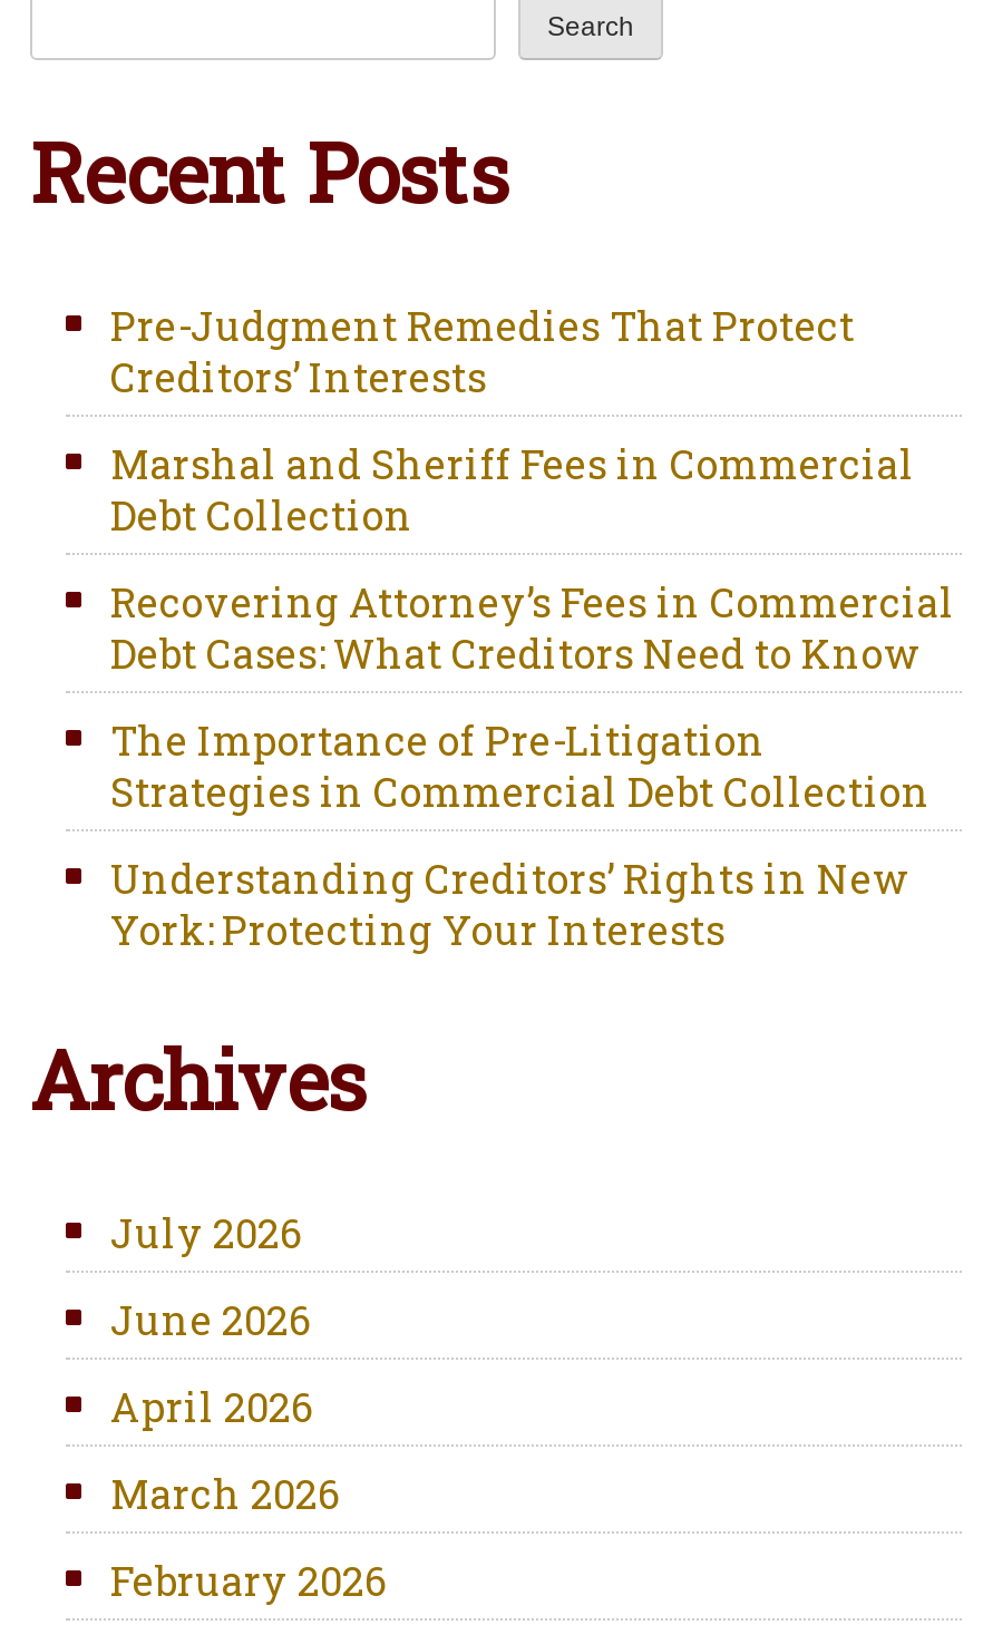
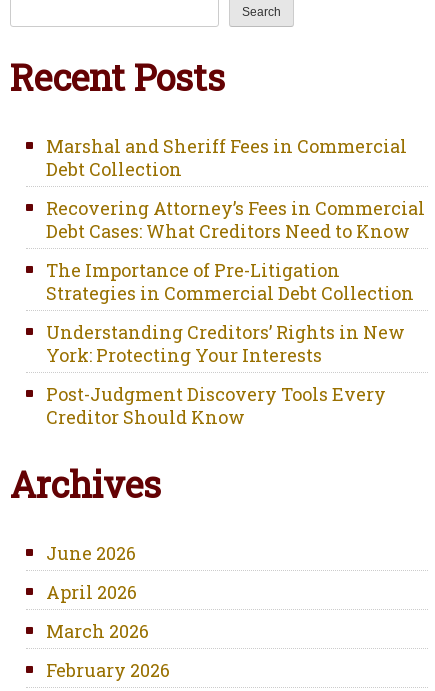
[110,298,855,403] Pre-Judgment Remedies That Protect | Creditors’ Interests -> none
moved [110,436,955,955] -> [46,134,425,367]: Marshal and Sheriff Fees in Commercial | Debt Collection | Recovering Attorney’s Fees in Commercial | Debt Cases: What Creditors Need to Know | The Importance of Pre-Litigation | Strategies in Commercial Debt Collection | Understanding Creditors’ Rights in New | York: Protecting Your Interests
none -> [46,382,386,429] Post-Judgment Discovery Tools Every | Creditor Should Know
[110,1205,302,1258] July 2026 -> none

